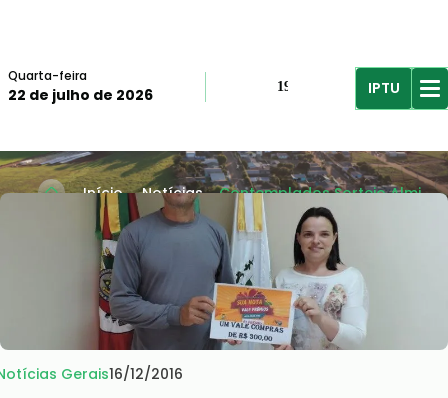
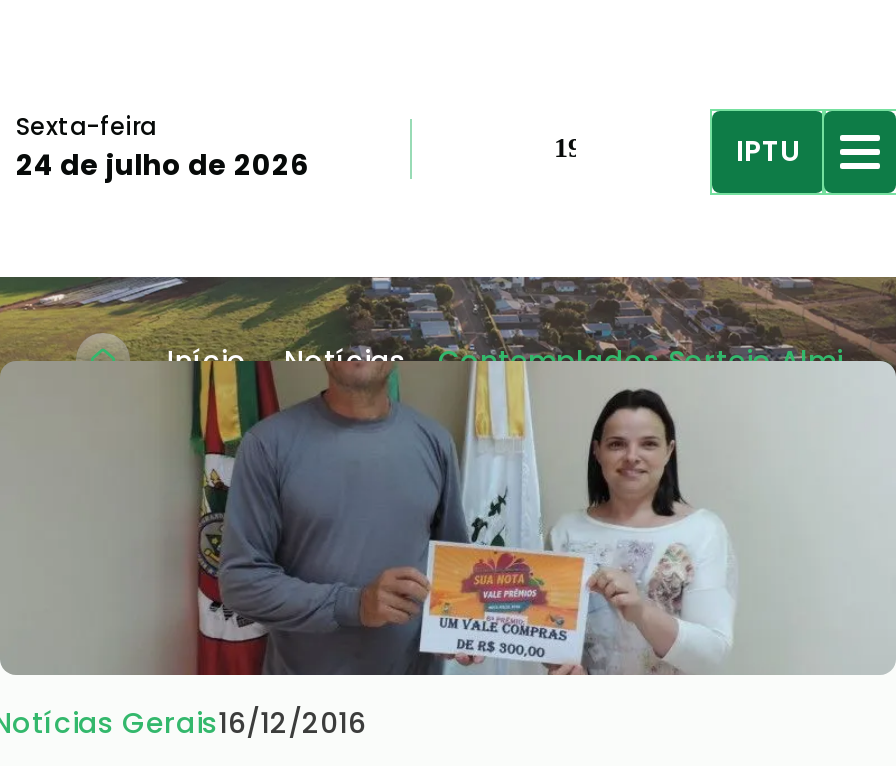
[8,67,153,105] Quarta-feira | 22 de julho de 2026 -> [16,109,308,185] Sexta-feira | 24 de julho de 2026

